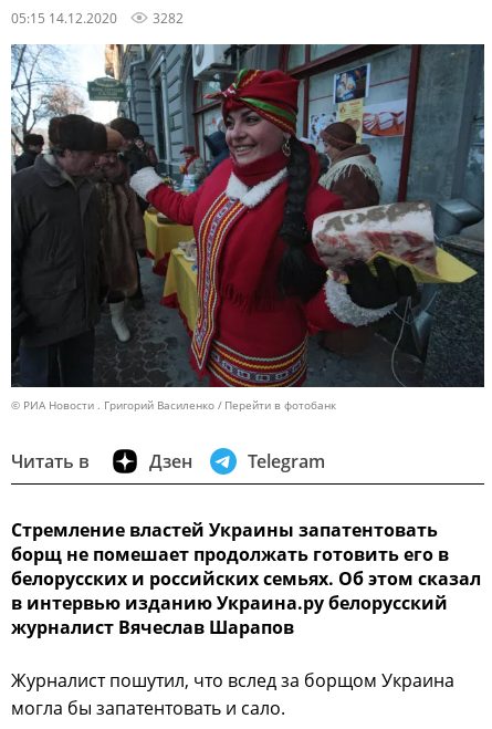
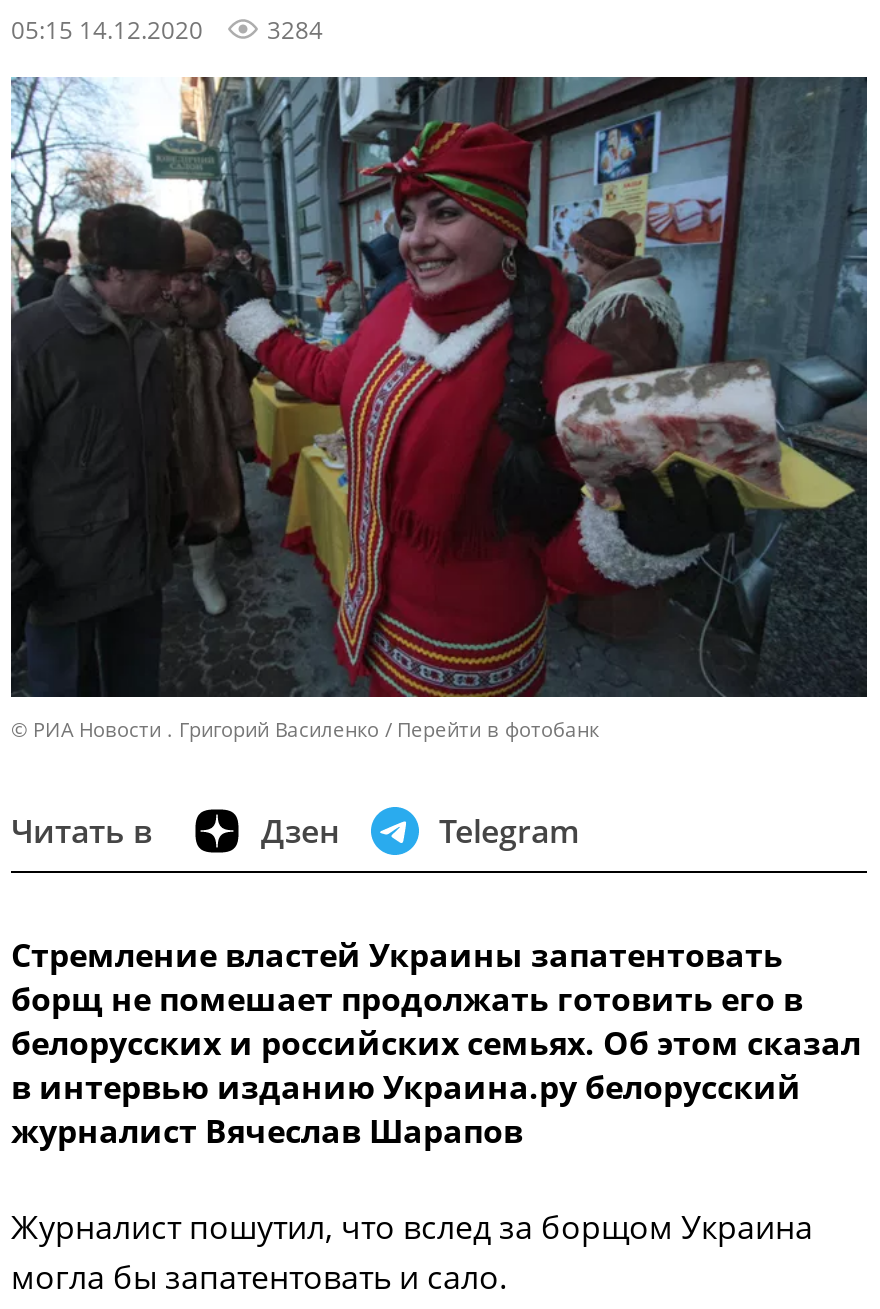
[11,9,184,27] 05:15 14.12.2020 3282 -> [11,13,323,45] 05:15 14.12.2020 3284

